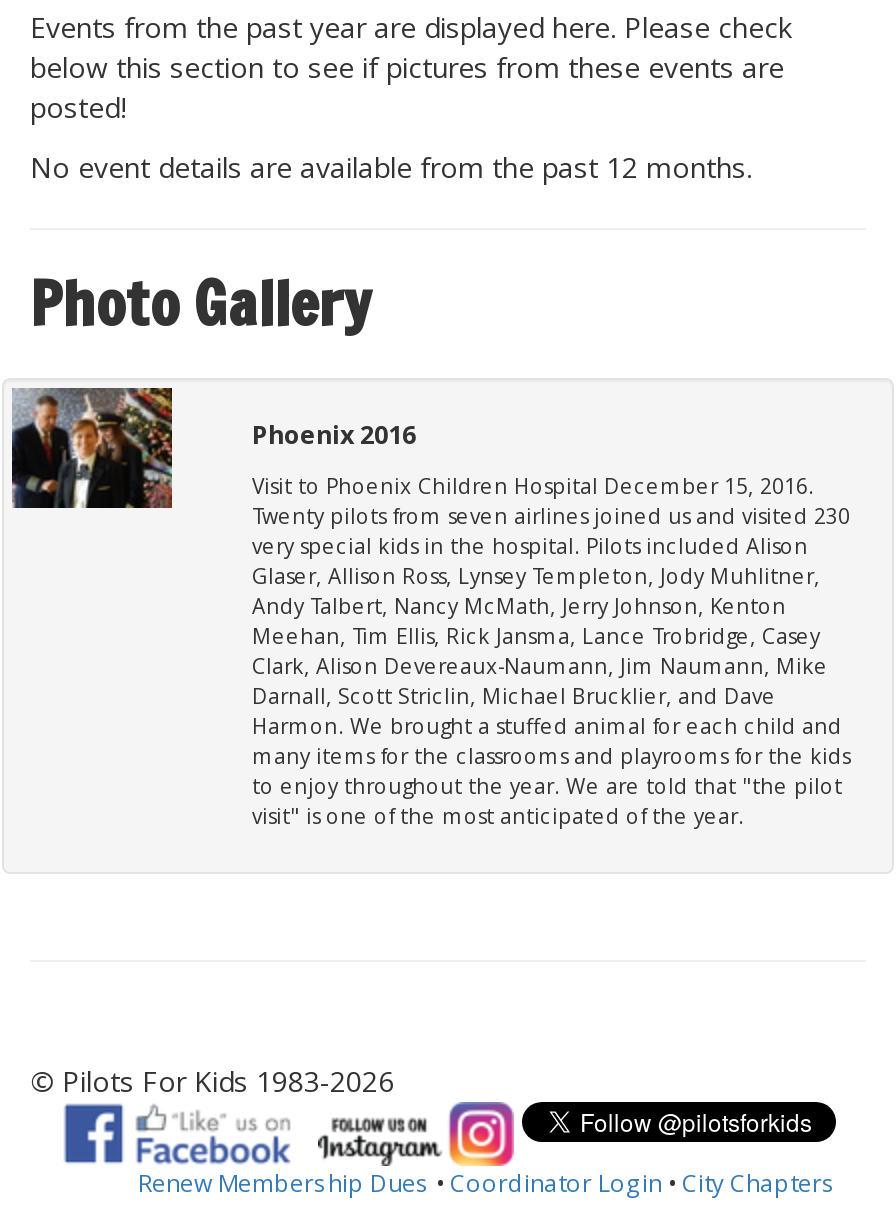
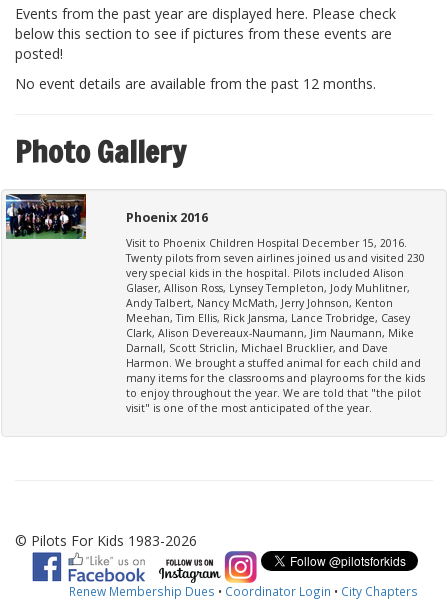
[10,388,174,510] [image] -> [5,194,86,254] [image]

